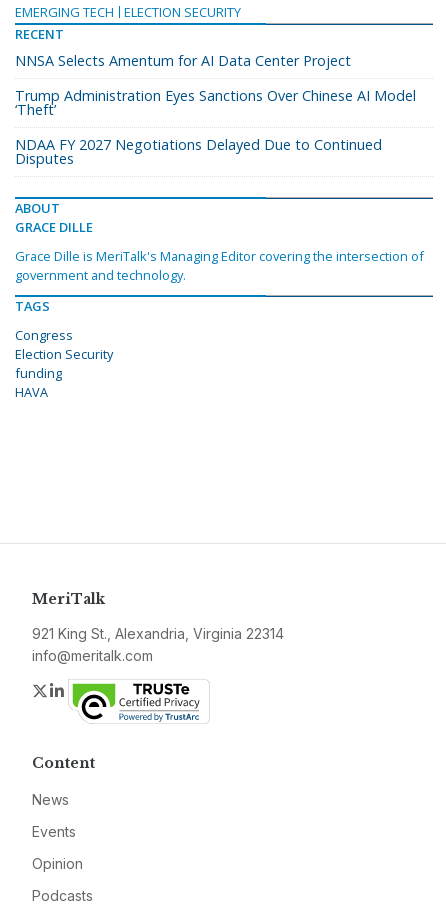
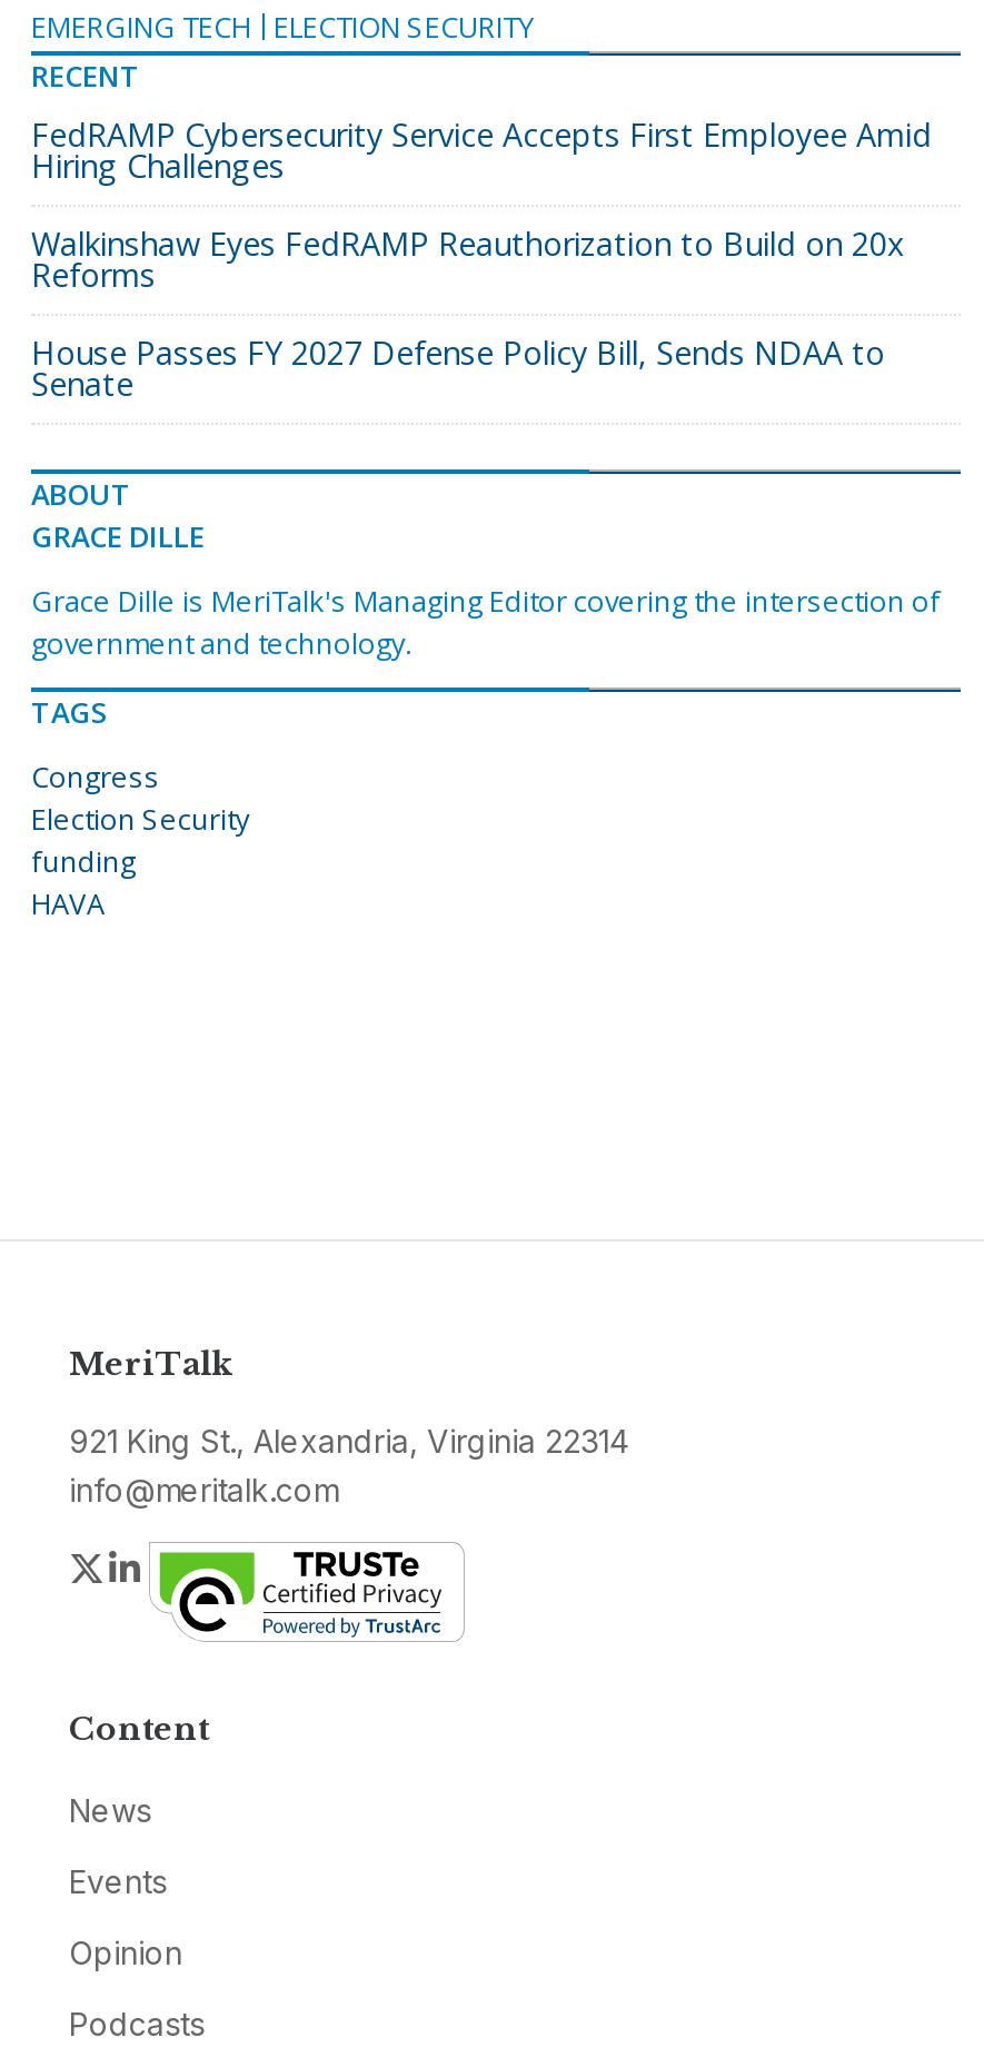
[15,51,351,70] NNSA Selects Amentum for AI Data Center Project -> [31,114,932,187] FedRAMP Cybersecurity Service Accepts First Employee Amid | Hiring Challenges
[15,86,416,119] Trump Administration Eyes Sanctions Over Chinese AI Model | ‘Theft’ -> [31,223,905,296] Walkinshaw Eyes FedRAMP Reauthorization to Build on 20x | Reforms
[15,135,382,168] NDAA FY 2027 Negotiations Delayed Due to Continued | Disputes -> [31,332,885,405] House Passes FY 2027 Defense Policy Bill, Sends NDAA to | Senate

